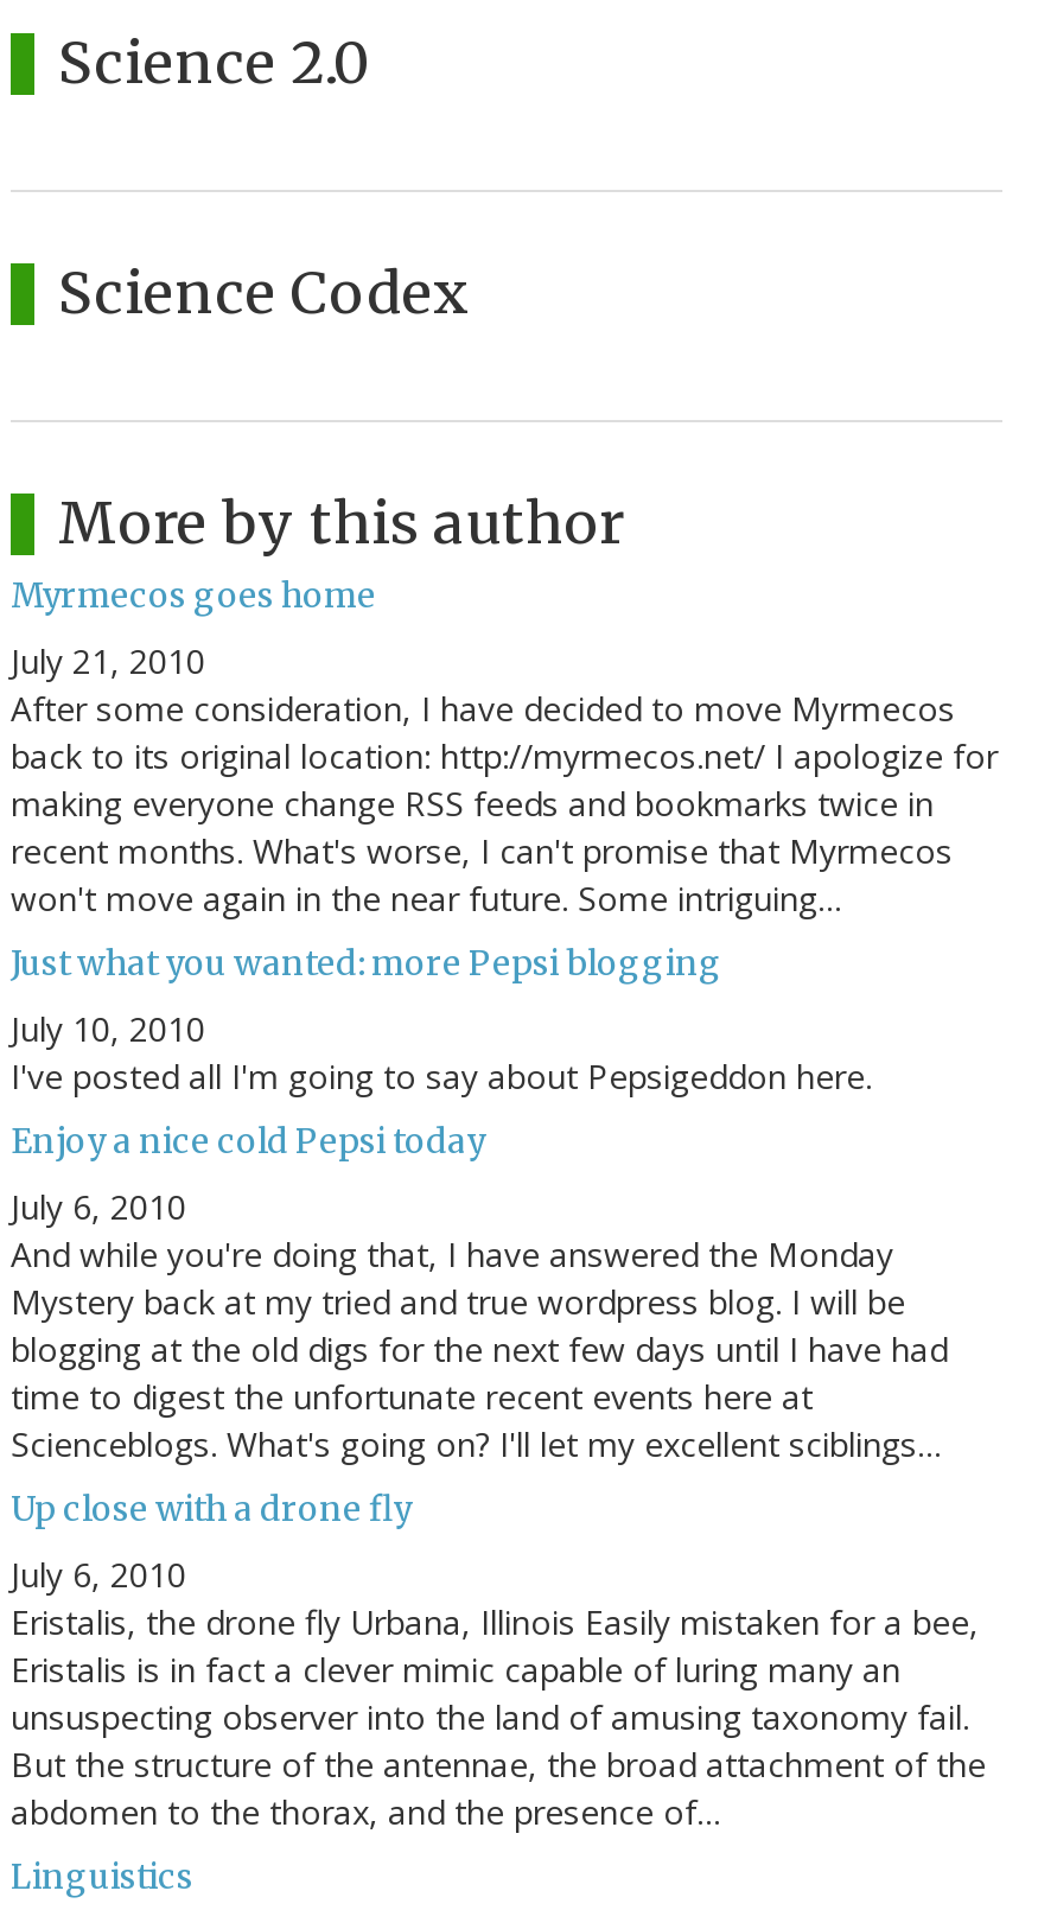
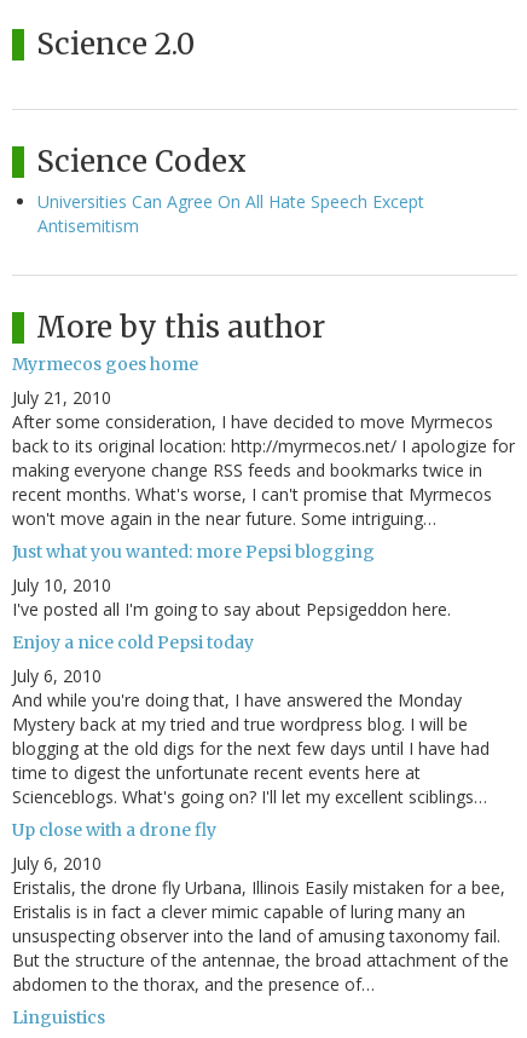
none -> [37,190,424,238] Universities Can Agree On All Hate Speech Except | Antisemitism

